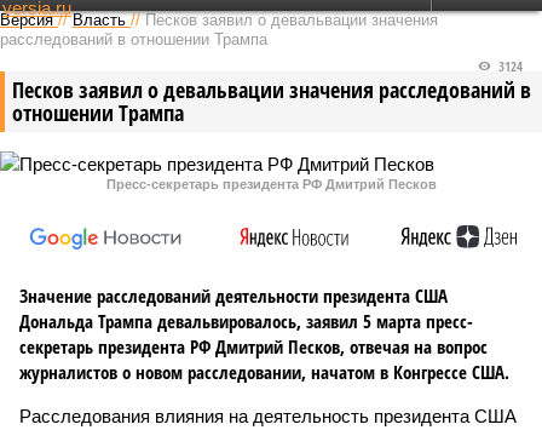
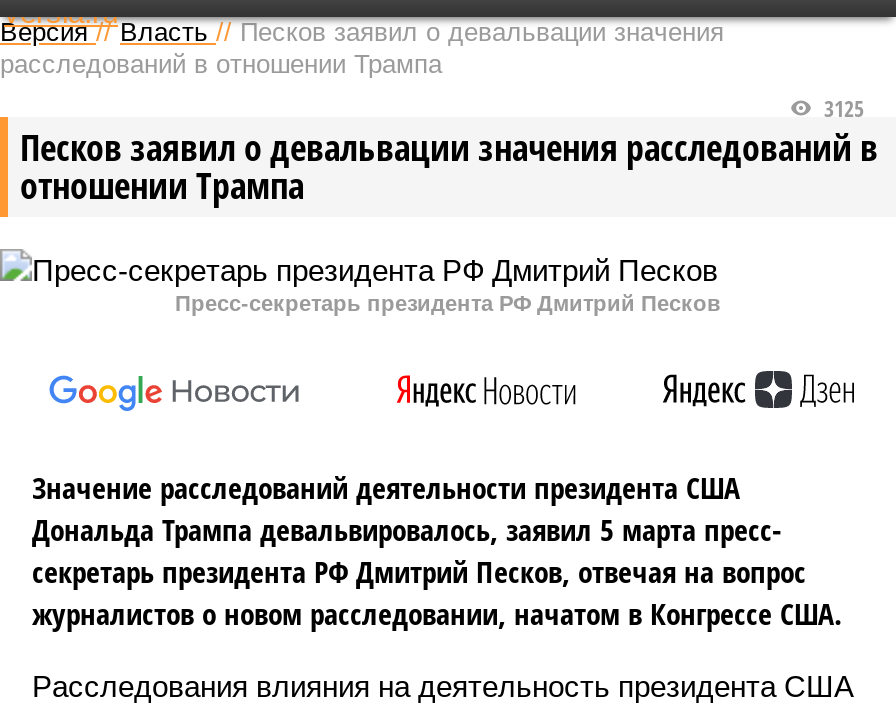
[495,57,523,75] 3124 -> [818,93,864,123] 3125

